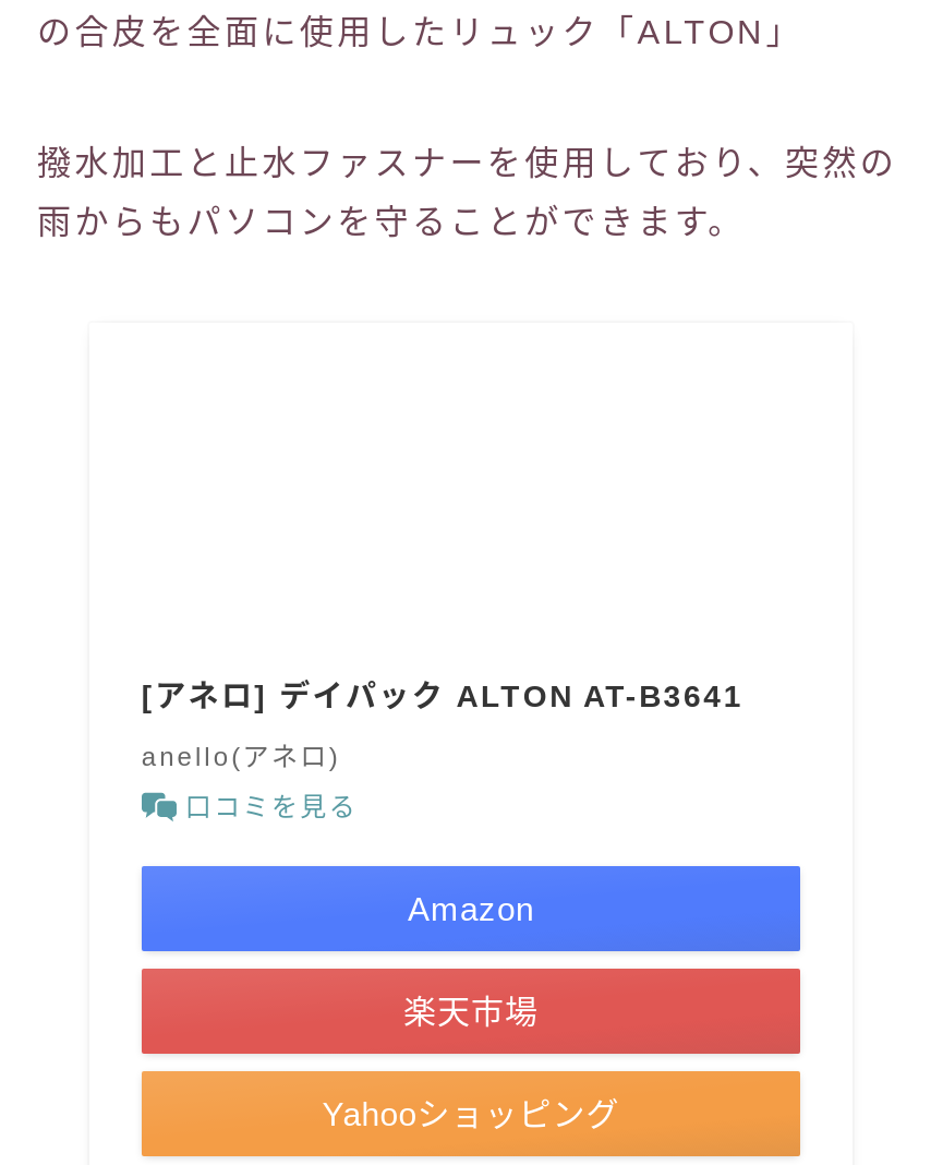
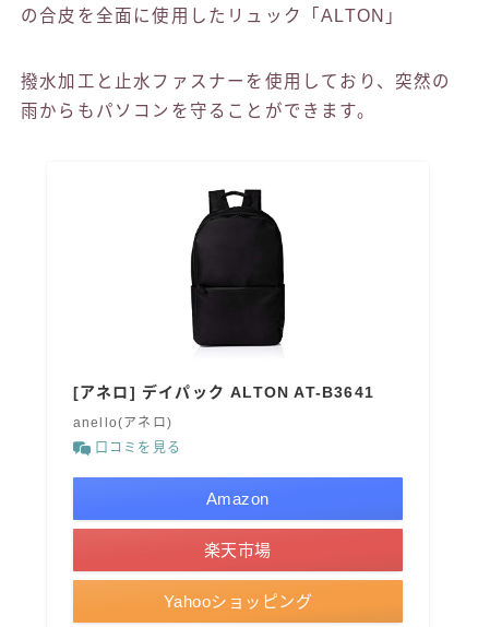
none -> [190,188,286,348] [image]

